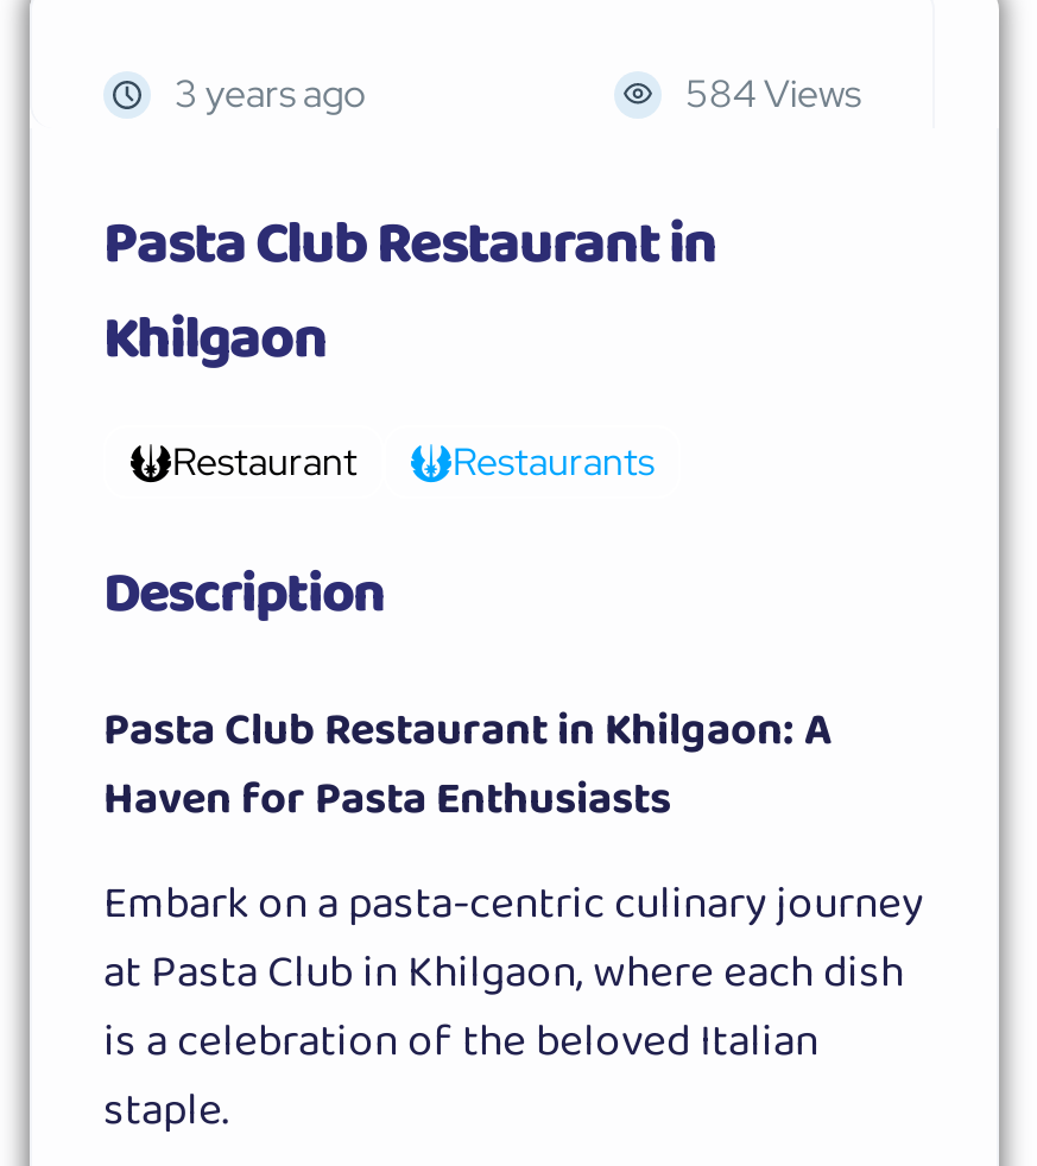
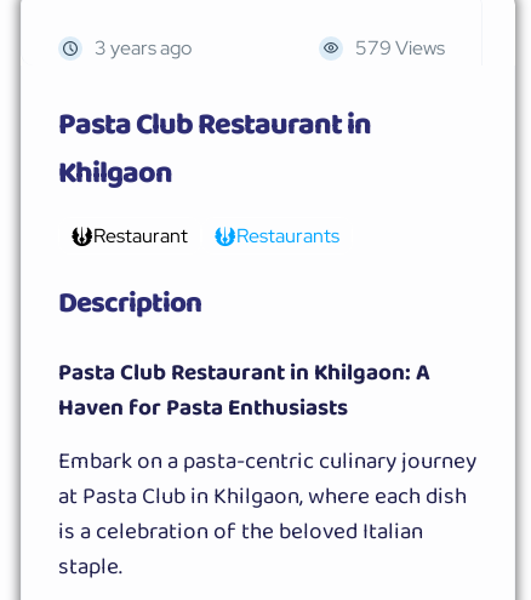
[685,69,861,119] 584 Views -> [355,35,445,61] 579 Views

